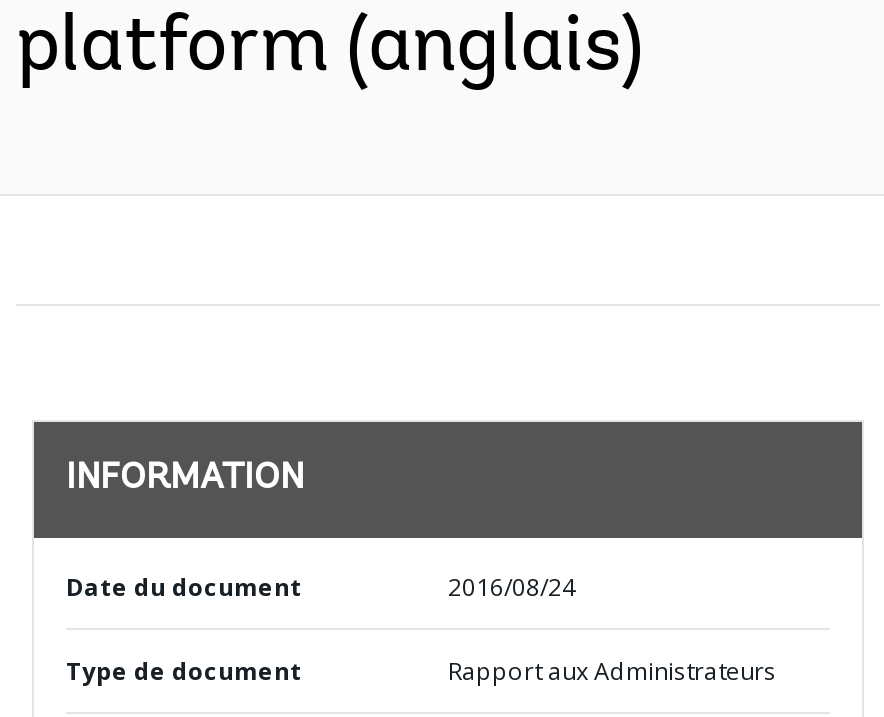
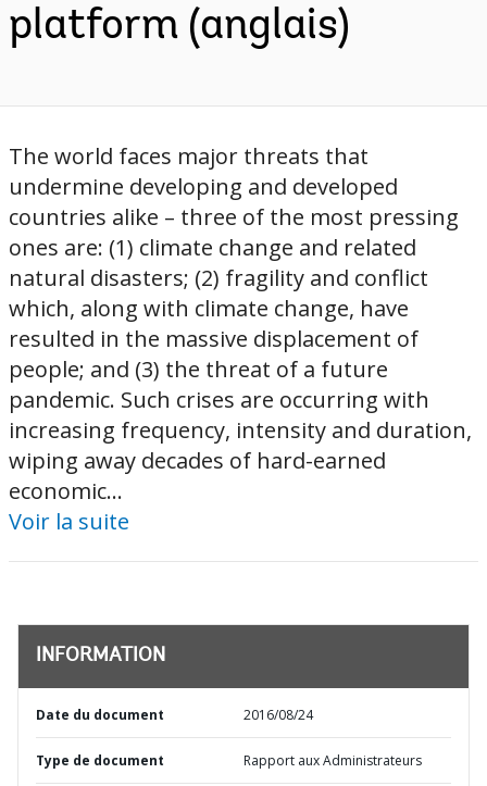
none -> [9,141,472,536] The world faces major threats that | undermine developing and developed | countries alike – three of the most pressing | ones are: (1) climate change and related | natural disasters; (2) fragility and conflict | which, along with climate change, have | resulted in the massive displacement of | people; and (3) the threat of a future | pandemic. Such crises are occurring with | increasing frequency, intensity and duration, | wiping away decades of hard-earned | economic... | Voir la suite

